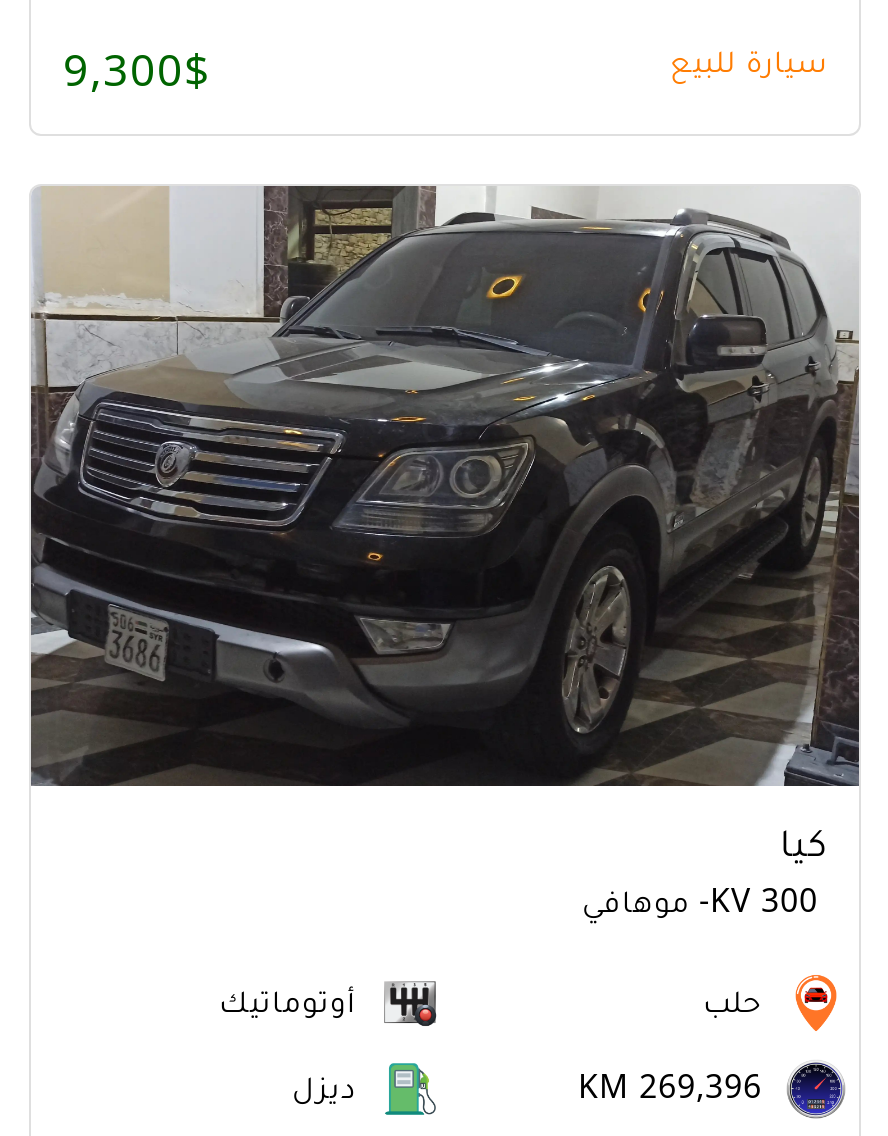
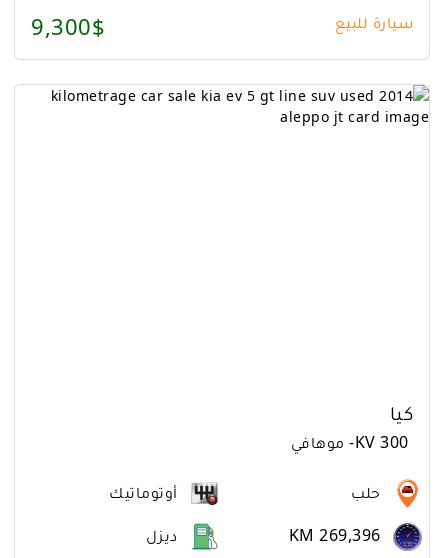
[29,184,861,788] [image] -> none

